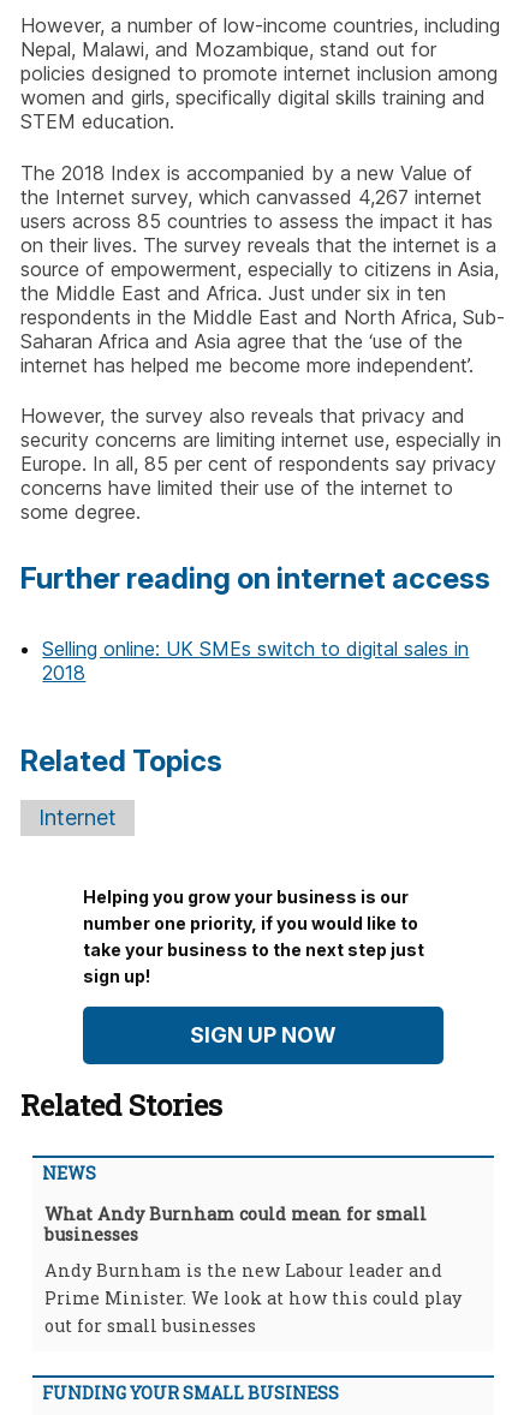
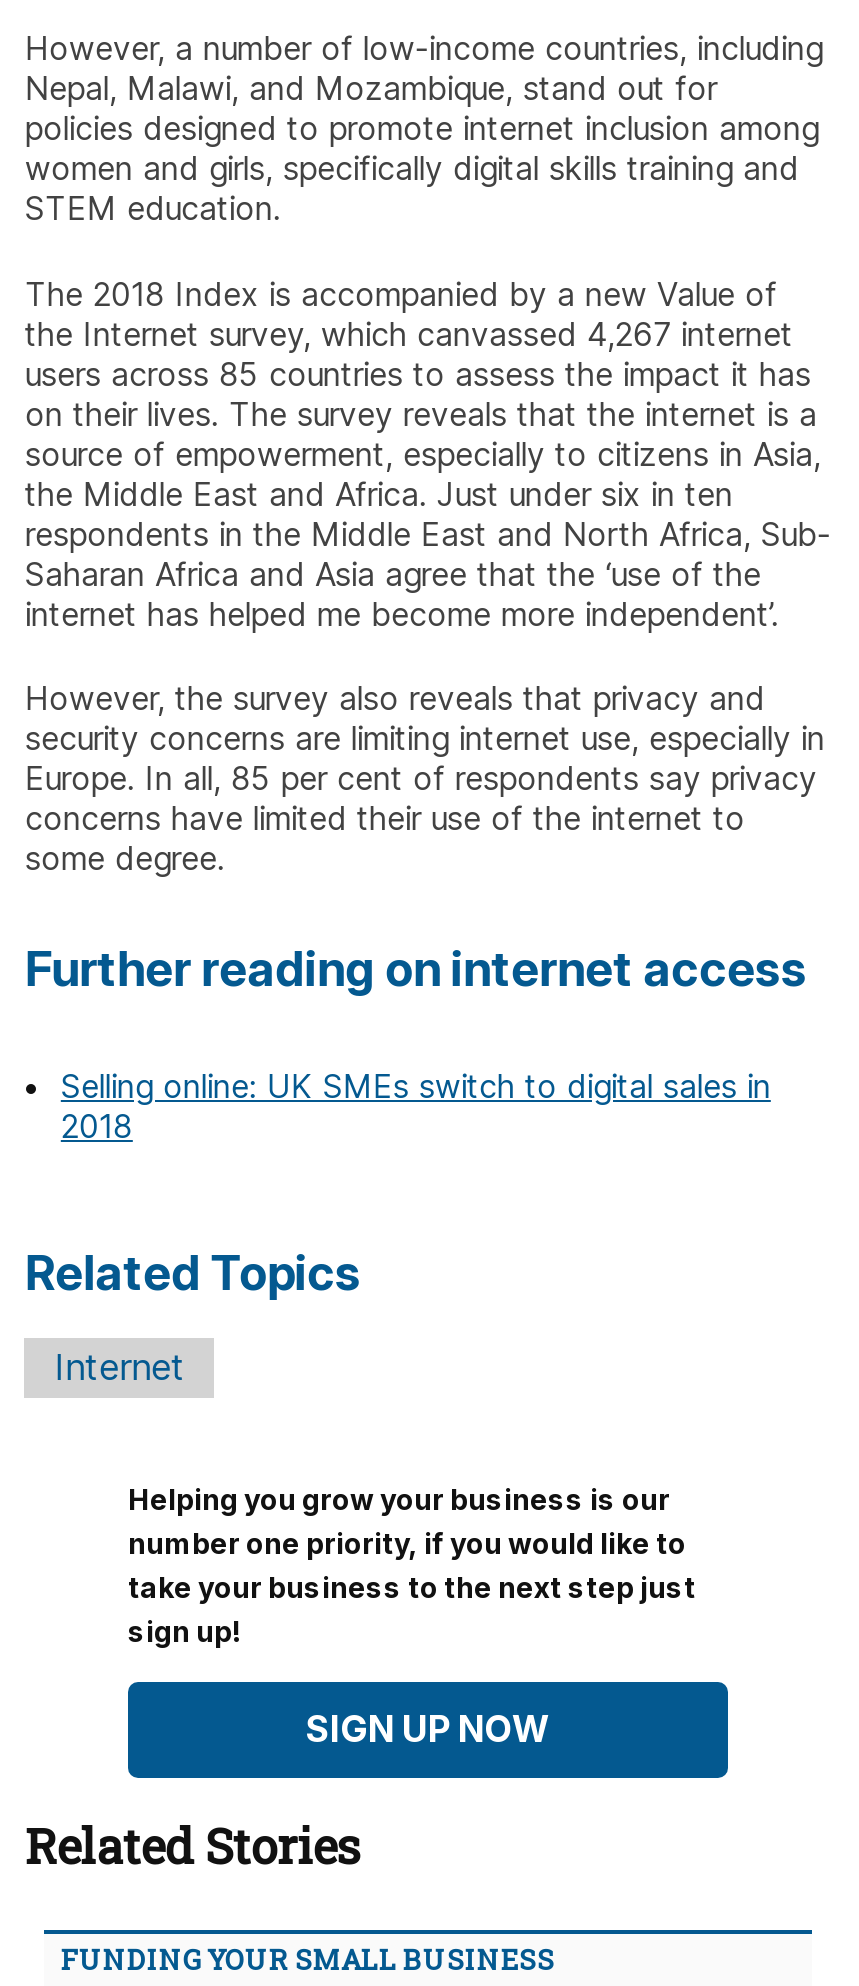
[43,1162,462,1337] NEWS | What Andy Burnham could mean for small | businesses | Andy Burnham is the new Labour leader and | Prime Minister. We look at how this could play | out for small businesses -> none

